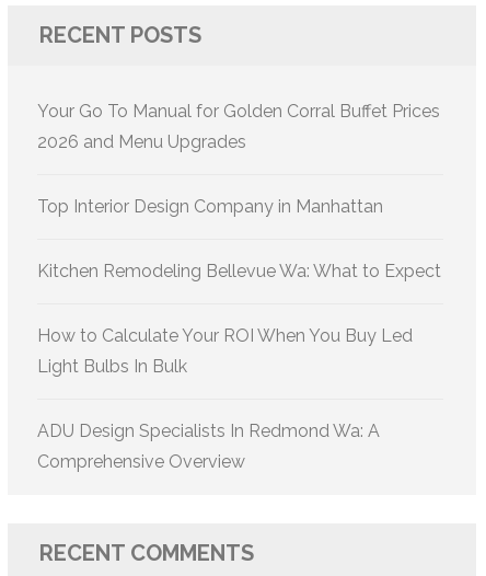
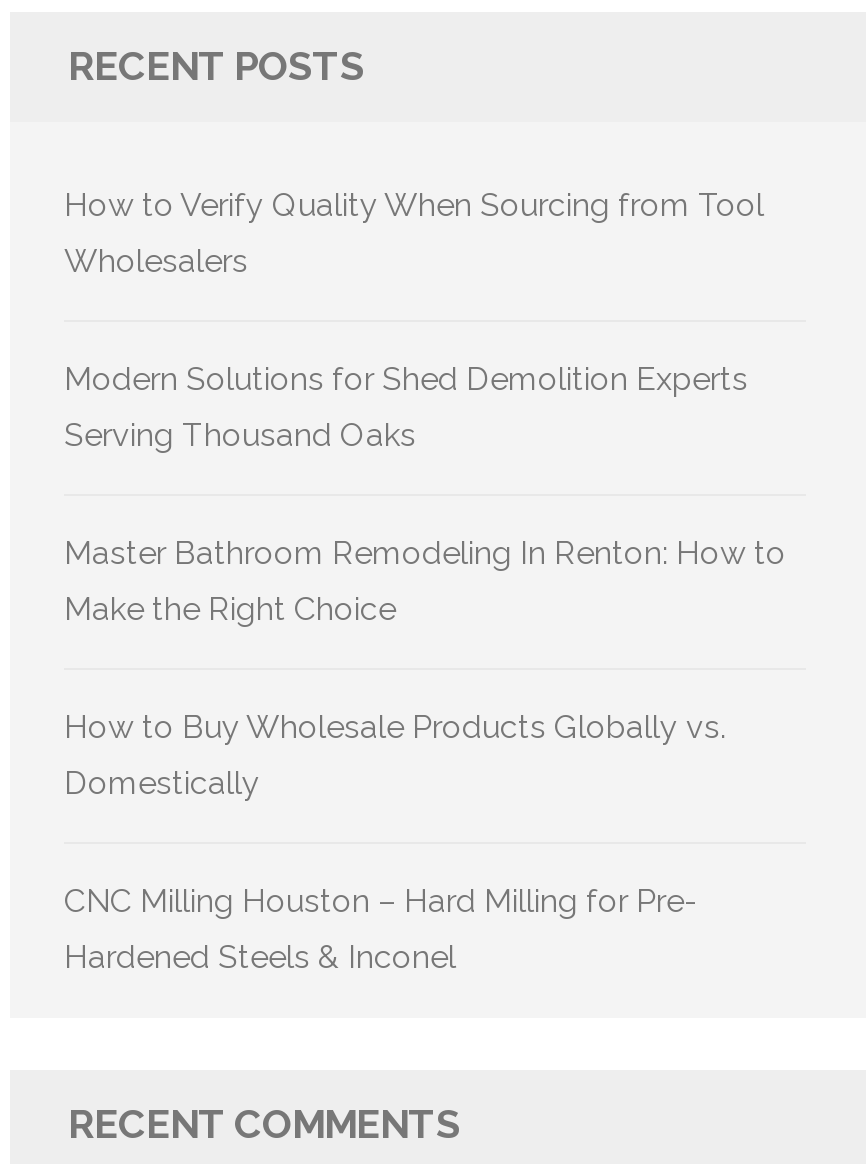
[37,101,441,472] Your Go To Manual for Golden Corral Buffet Prices | 2026 and Menu Upgrades | Top Interior Design Company in Manhattan | Kitchen Remodeling Bellevue Wa: What to Expect | How to Calculate Your ROI When You Buy Led | Light Bulbs In Bulk | ADU Design Specialists In Redmond Wa: A | Comprehensive Overview -> [64,186,786,976] How to Verify Quality When Sourcing from Tool | Wholesalers | Modern Solutions for Shed Demolition Experts | Serving Thousand Oaks | Master Bathroom Remodeling In Renton: How to | Make the Right Choice | How to Buy Wholesale Products Globally vs. | Domestically | CNC Milling Houston – Hard Milling for Pre- | Hardened Steels & Inconel

